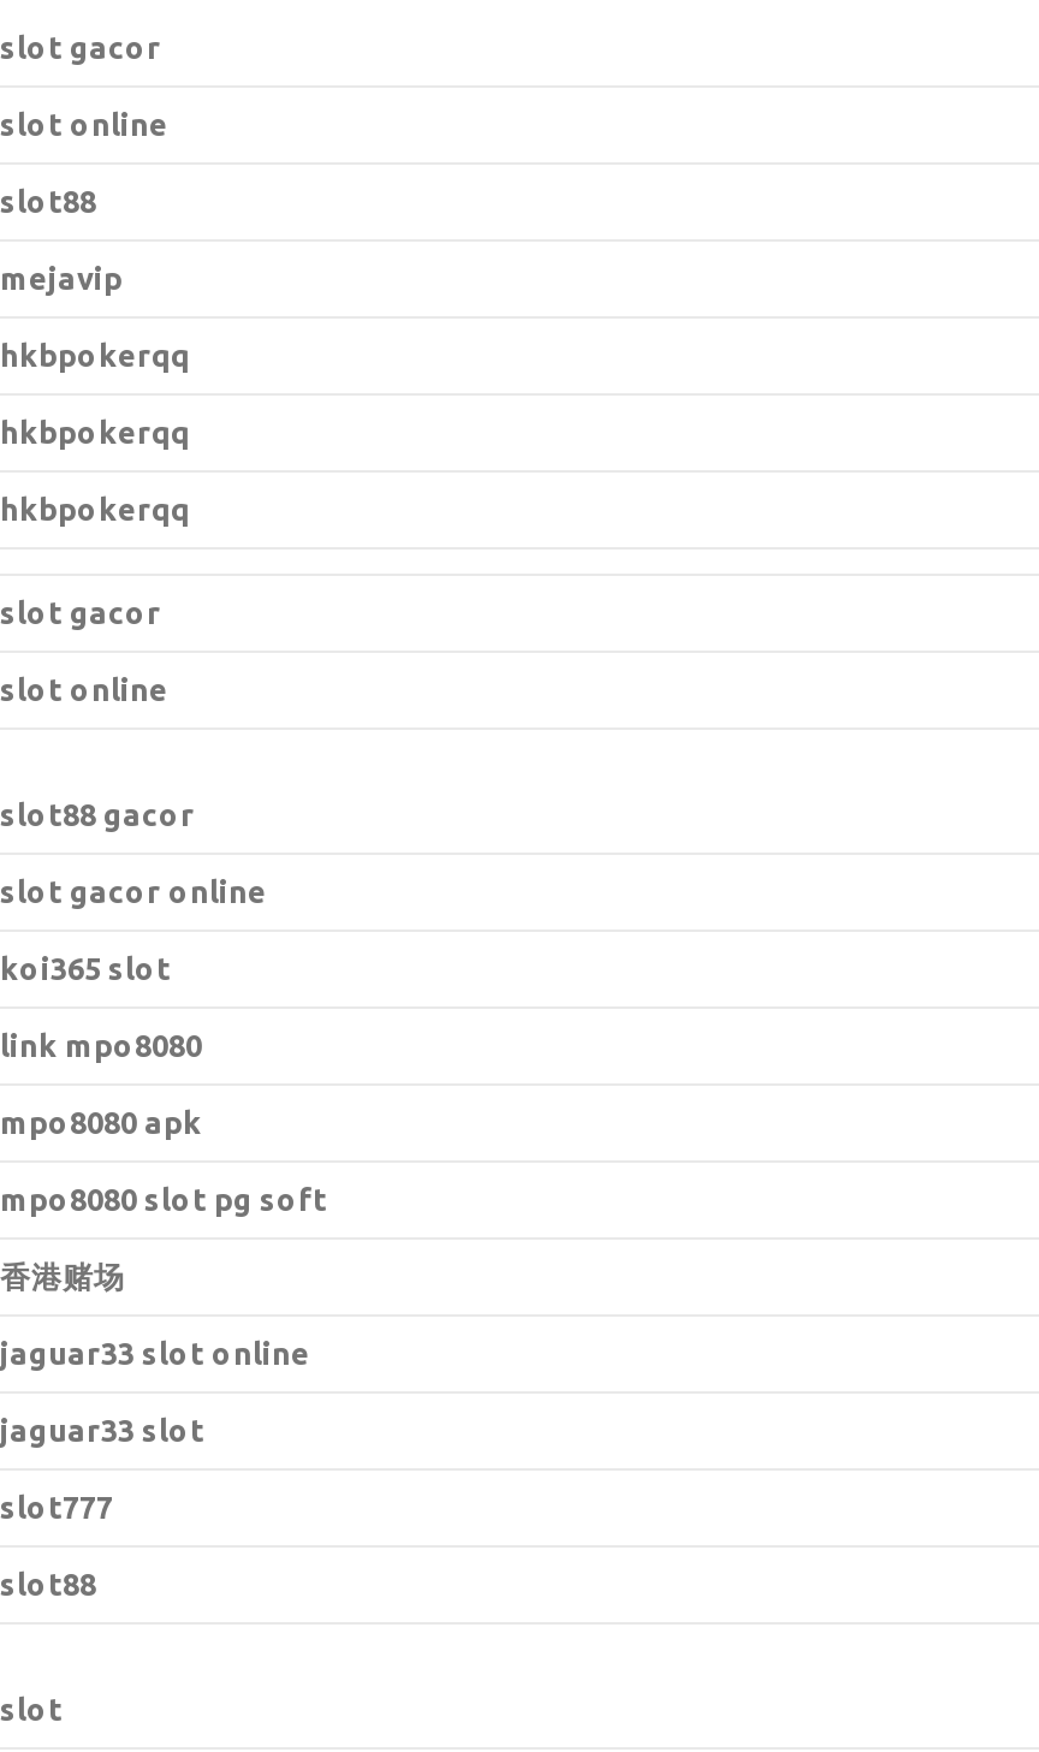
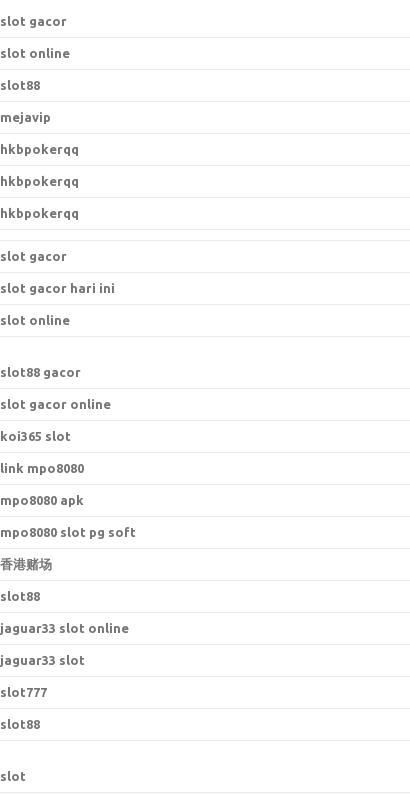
none -> [0,281,115,295] slot gacor hari ini
none -> [0,589,40,603] slot88

